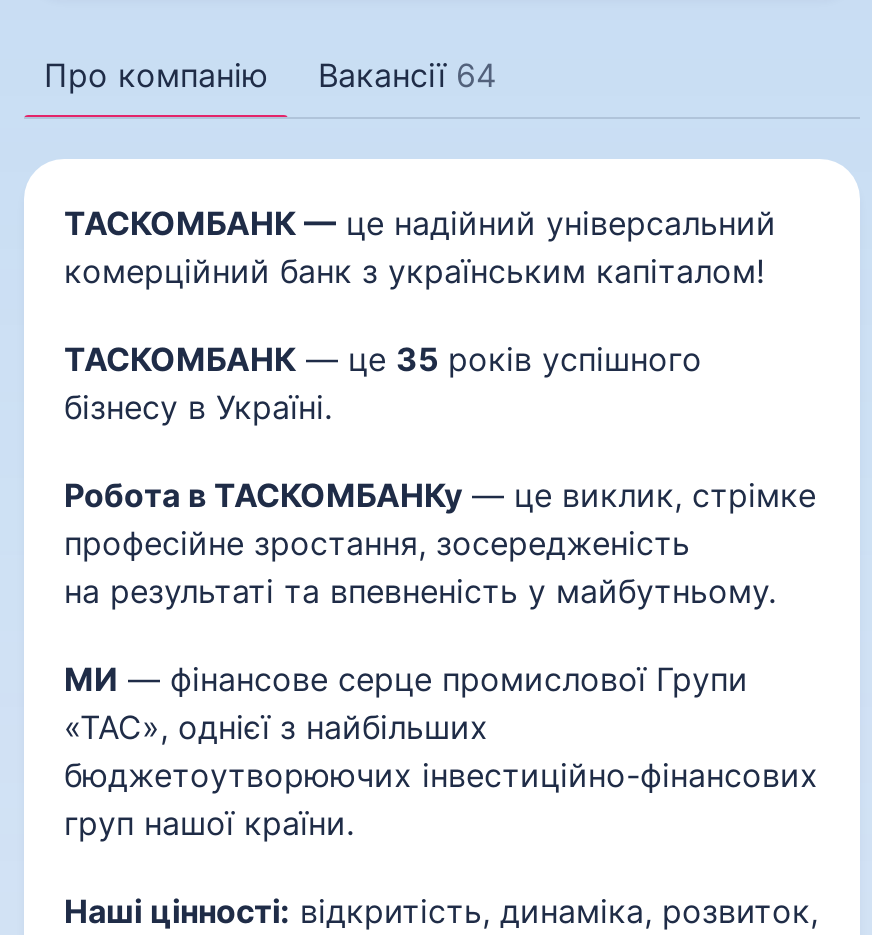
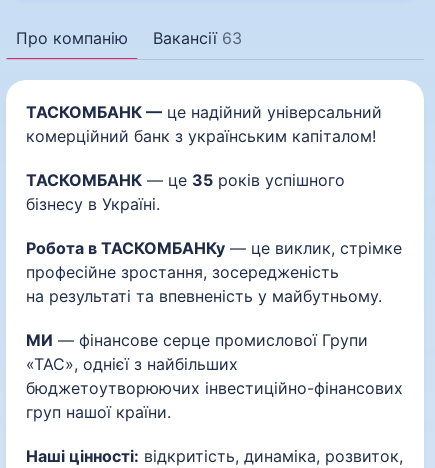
[44,55,496,95] Про компанію Вакансії 64 -> [16,28,242,48] Про компанію Вакансії 63

